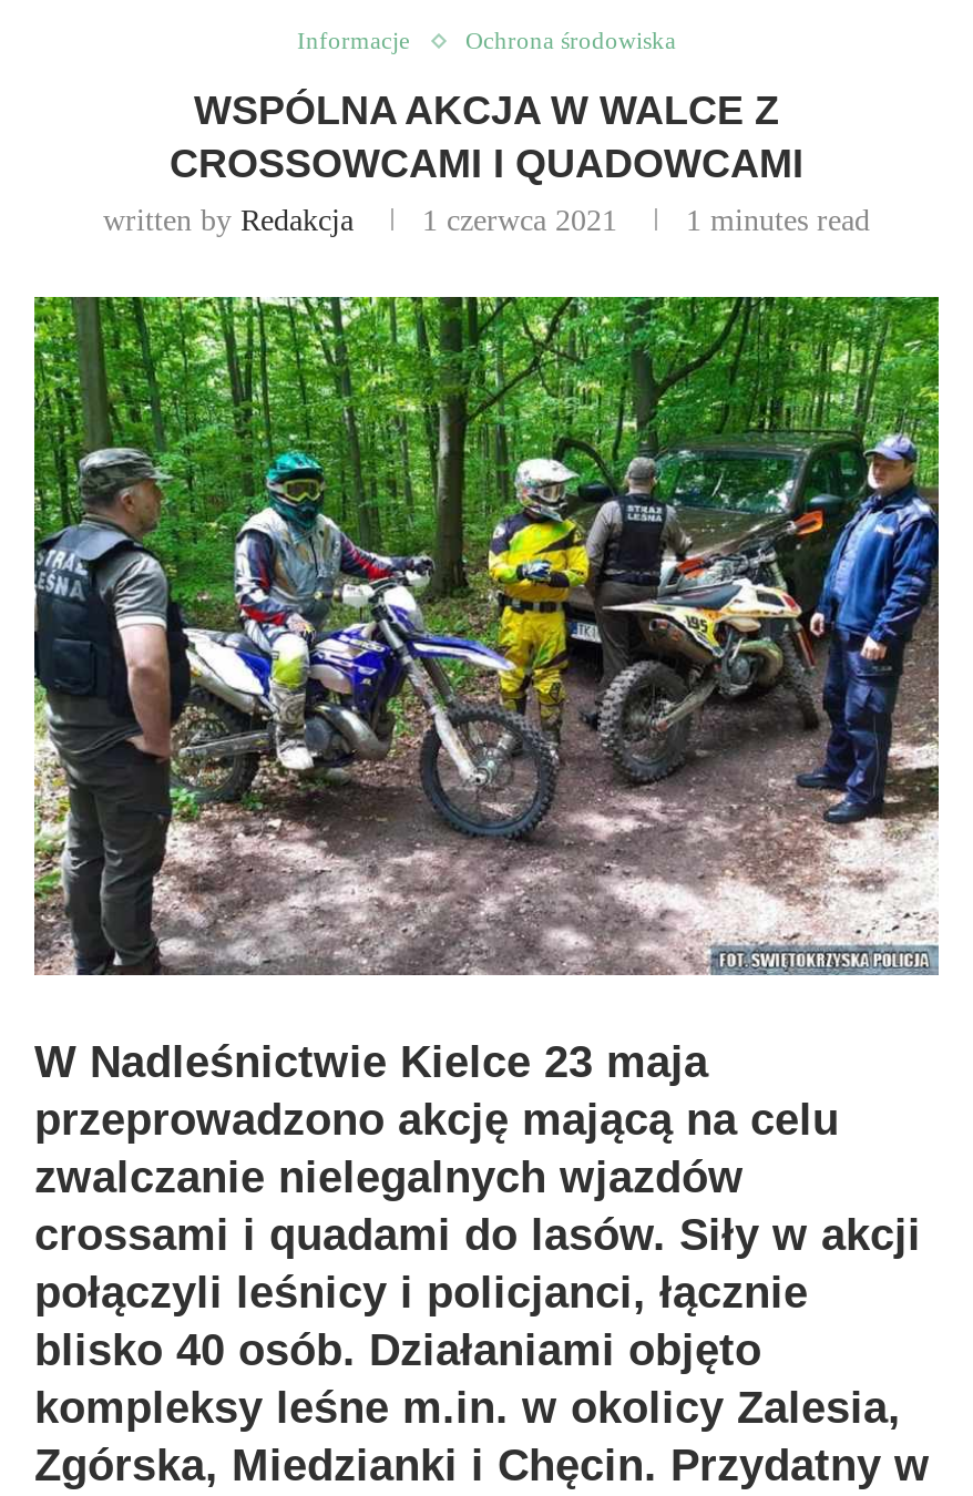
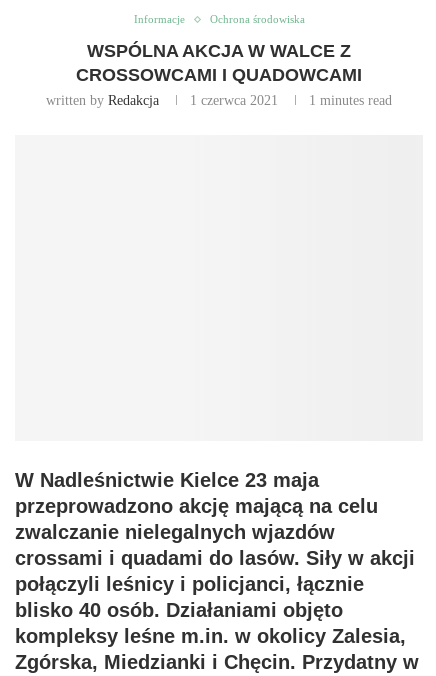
[32,295,941,977] [image] -> none

